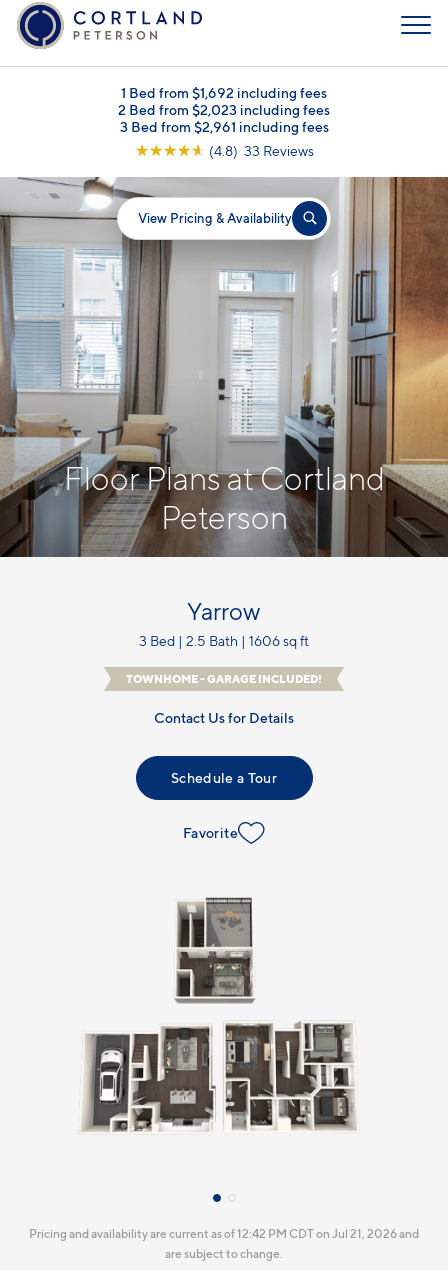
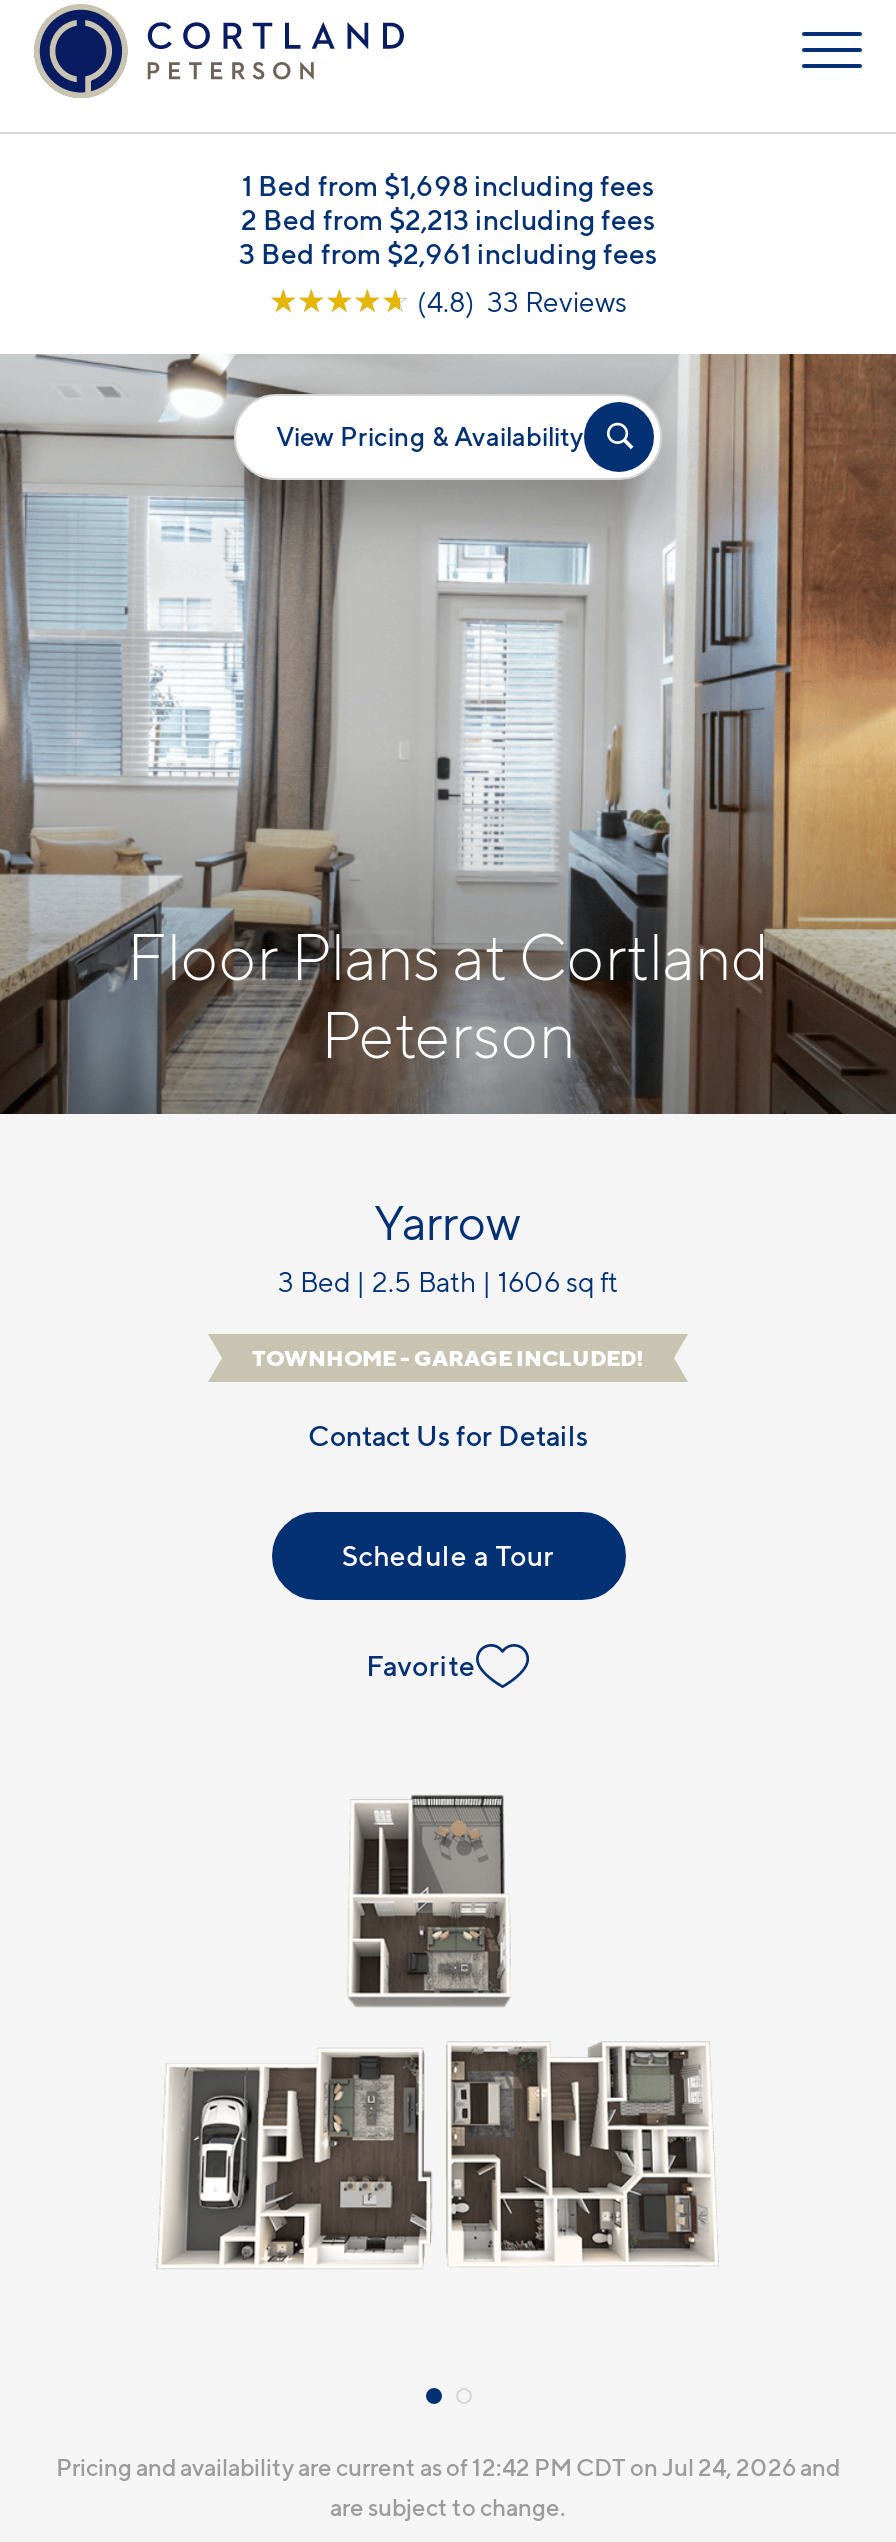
[121,84,327,101] 1 Bed from $1,692 including fees -> [242,168,654,202] 1 Bed from $1,698 including fees
[118,101,330,118] 2 Bed from $2,023 including fees -> [241,202,655,236] 2 Bed from $2,213 including fees
[29,1226,419,1241] Pricing and availability are current as of 12:42 PM CDT on Jul 21, 2026 and -> [56,2452,840,2482] Pricing and availability are current as of 12:42 PM CDT on Jul 24, 2026 and

